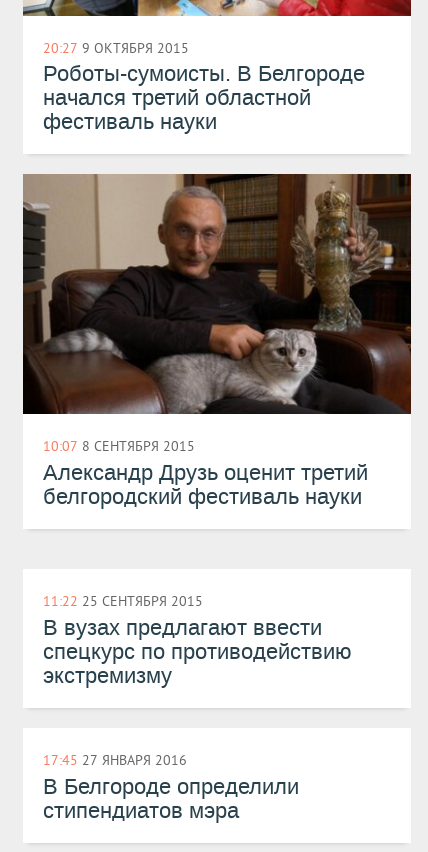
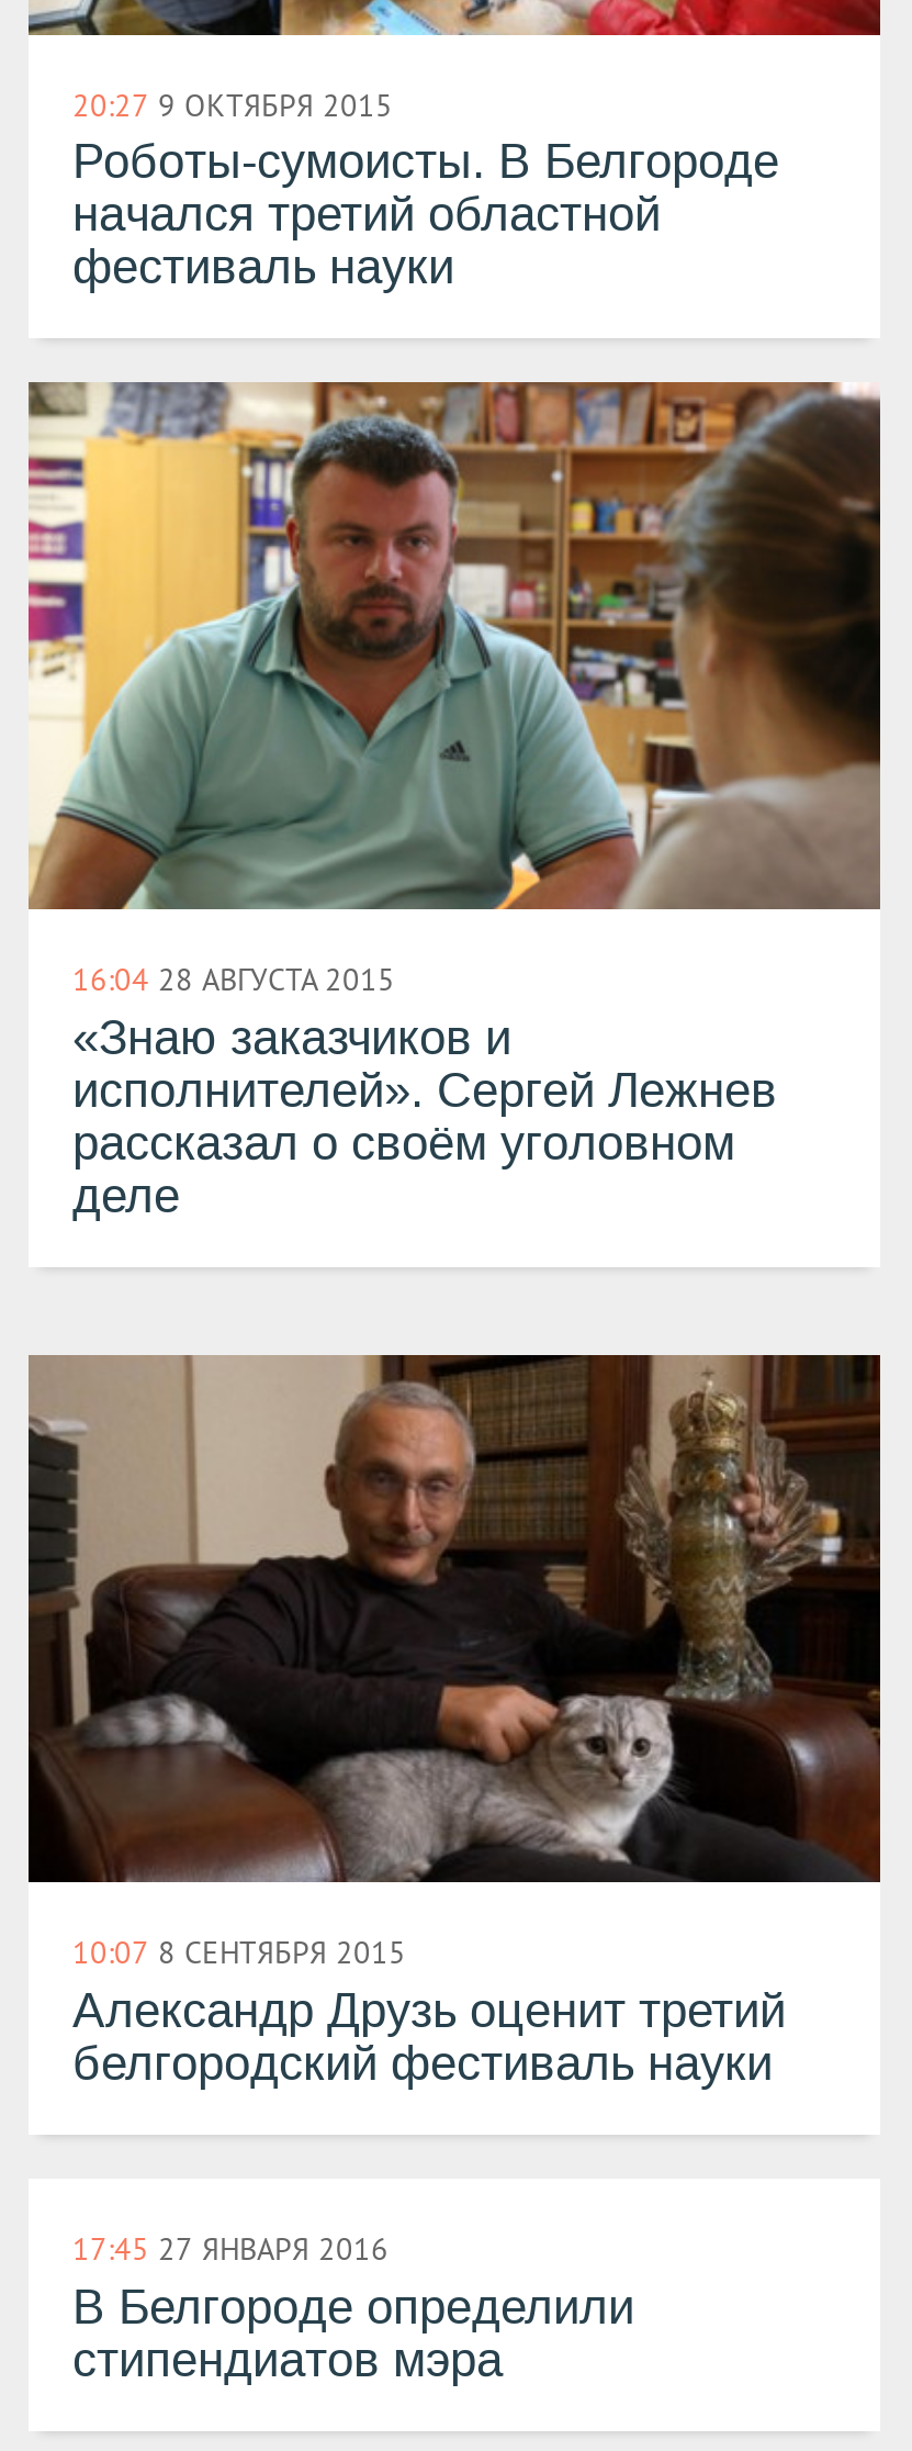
none -> [26,380,880,1228] [image] | 16:04 28 АВГУСТА 2015 | «Знаю заказчиков и | исполнителей». Сергей Лежнев | рассказал о своём уголовном | деле
moved [22,172,413,511] -> [26,1351,885,2095]: [image] | 10:07 8 СЕНТЯБРЯ 2015 | Александр Друзь оценит третий | белгородский фестиваль науки
[43,592,352,690] 11:22 25 СЕНТЯБРЯ 2015 | В вузах предлагают ввести | спецкурс по противодействию | экстремизму -> none

